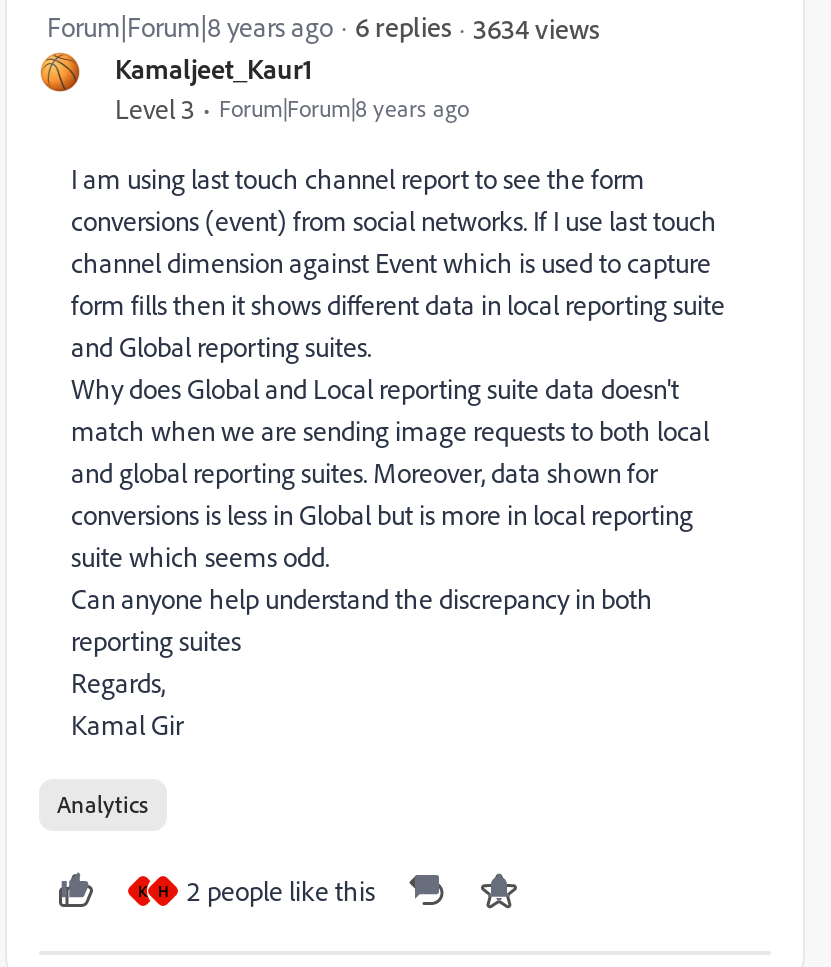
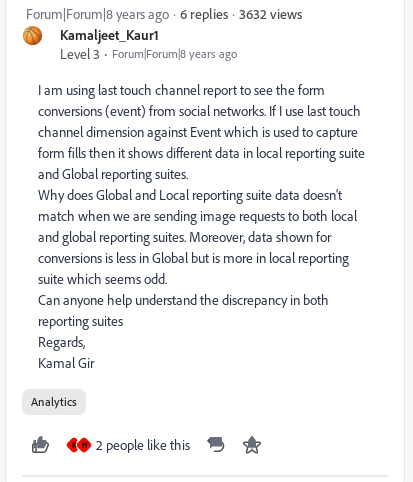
[473,10,599,44] 3634 views -> [239,4,302,21] 3632 views

